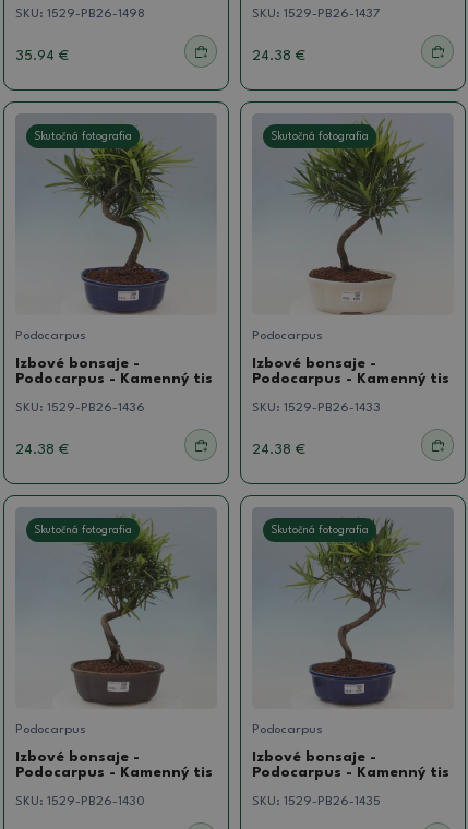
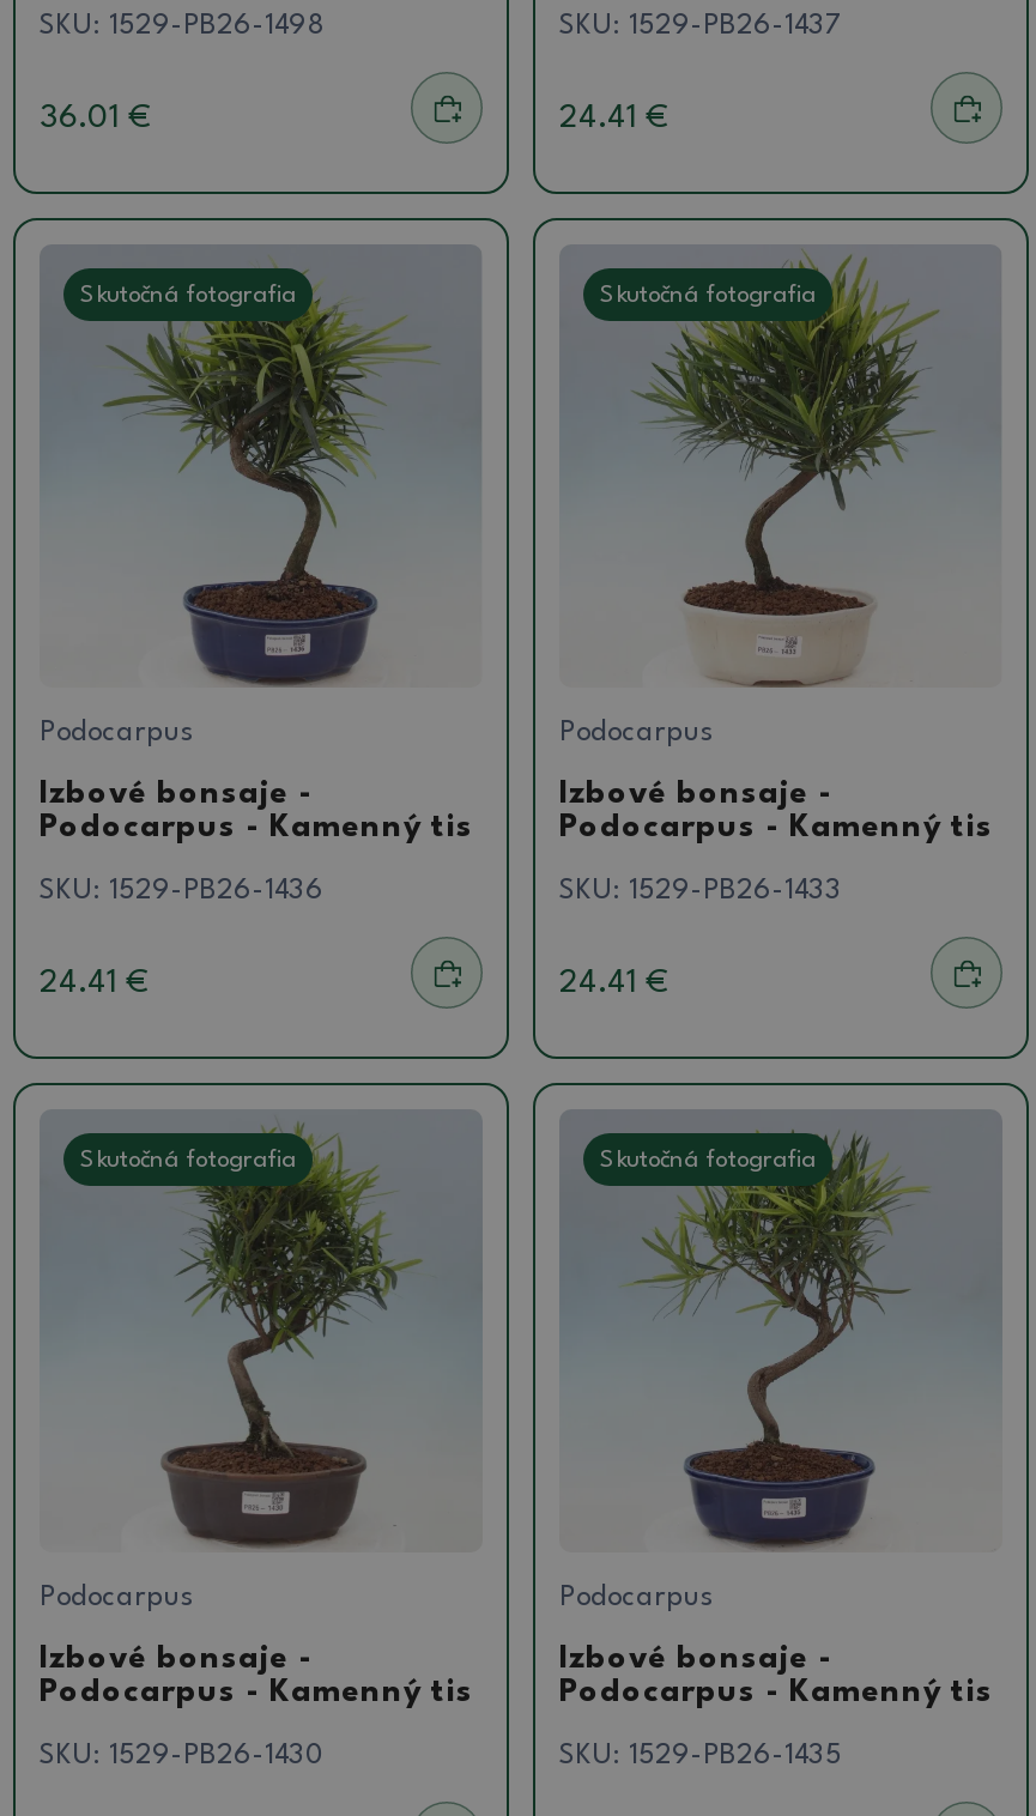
[15,49,69,64] 35.94 € -> [40,104,150,135] 36.01 €
[252,49,305,64] 24.38 € -> [559,104,667,135] 24.41 €
[15,443,69,457] 24.38 € -> [40,969,147,1000] 24.41 €
[252,443,305,457] 24.38 € -> [559,969,667,1000] 24.41 €

